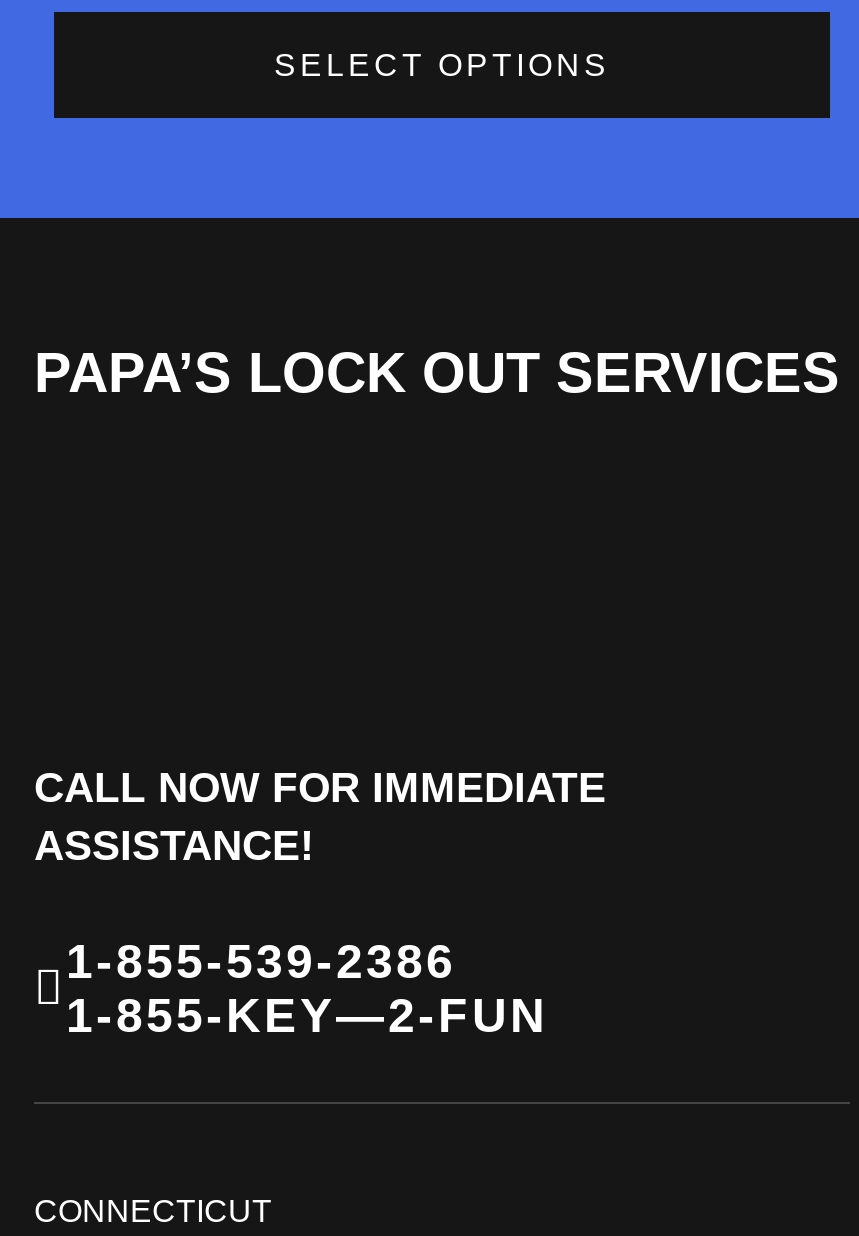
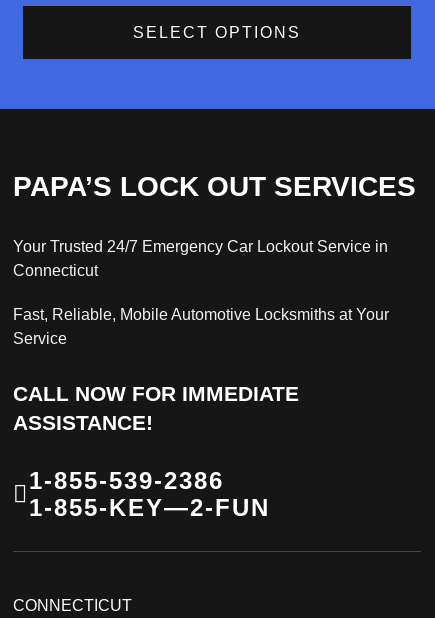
none -> [13,238,389,347] Your Trusted 24/7 Emergency Car Lockout Service in | Connecticut | Fast, Reliable, Mobile Automotive Locksmiths at Your | Service

